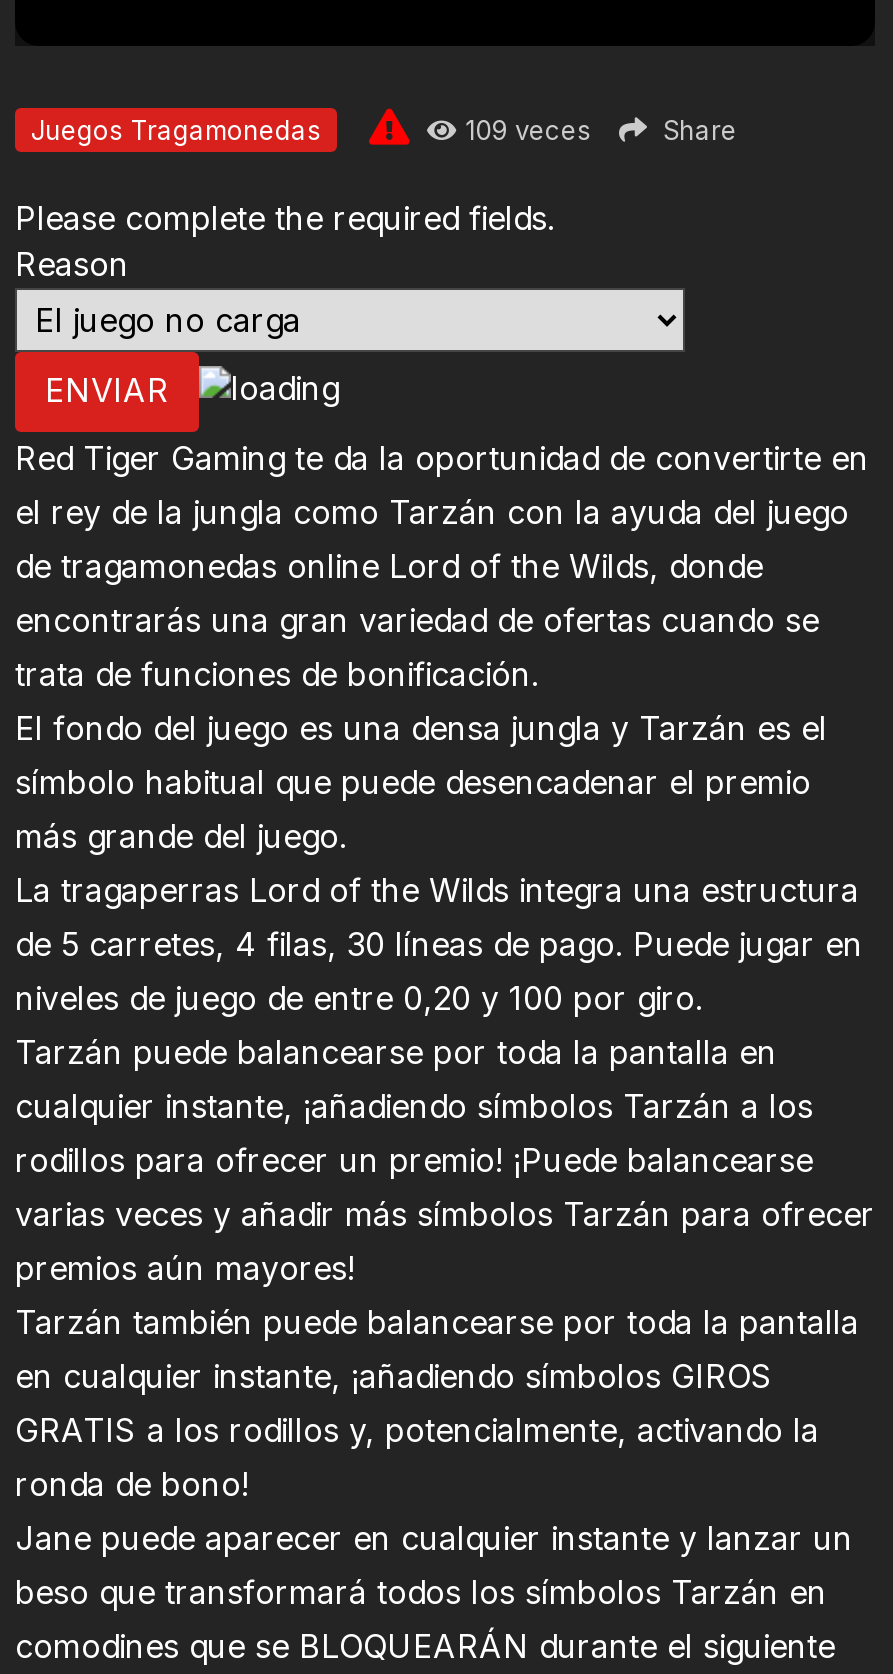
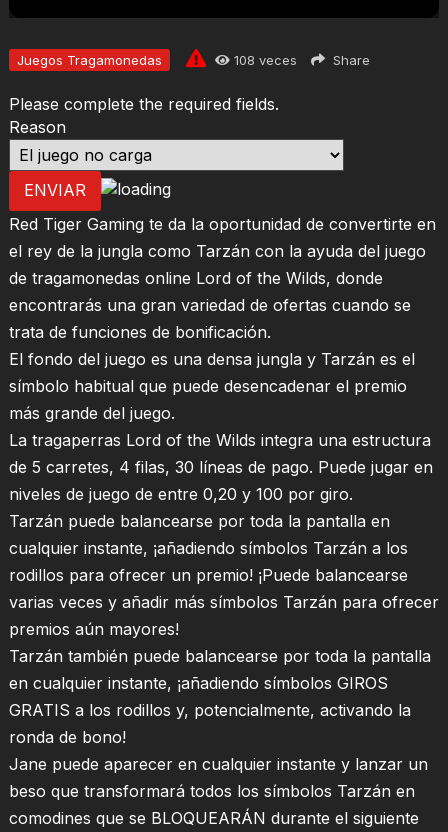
[465,114,737,146] 109 veces Share -> [234,52,370,68] 108 veces Share

